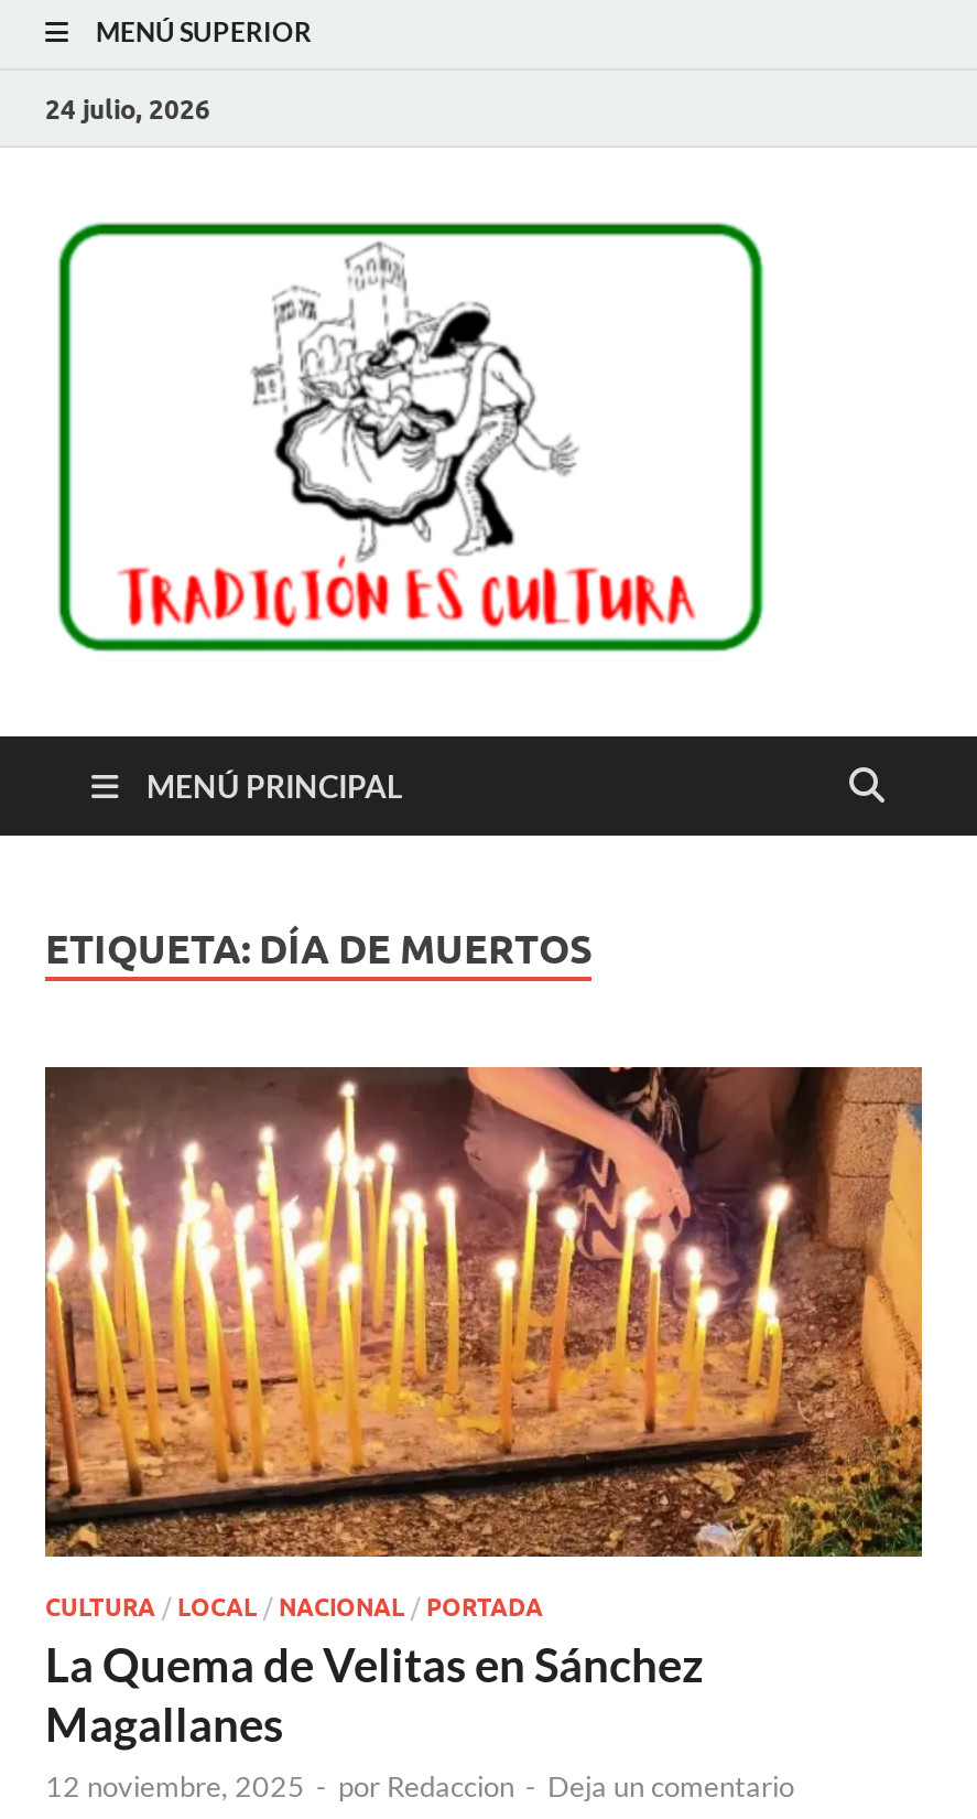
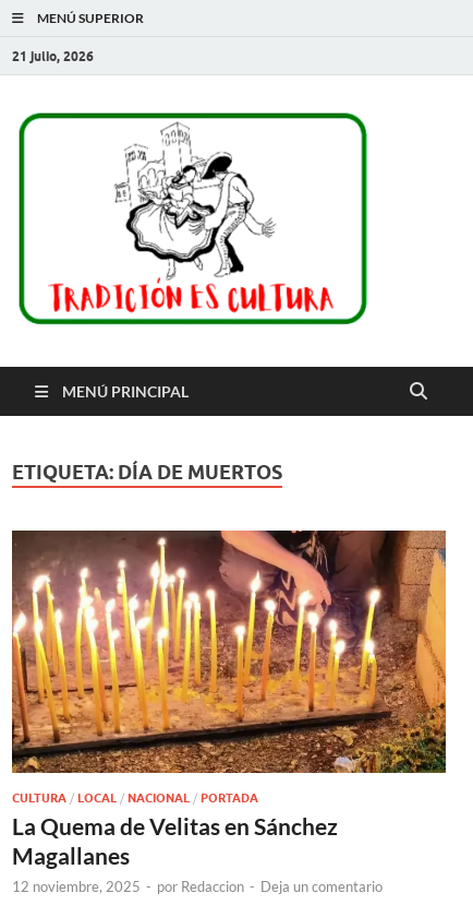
[45,92,210,125] 24 julio, 2026 -> [12,47,94,64] 21 julio, 2026

